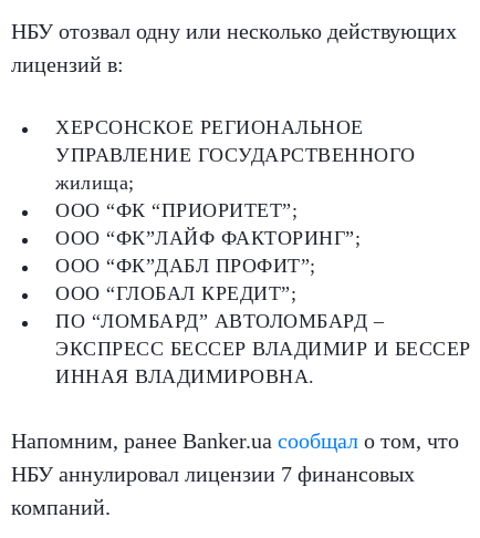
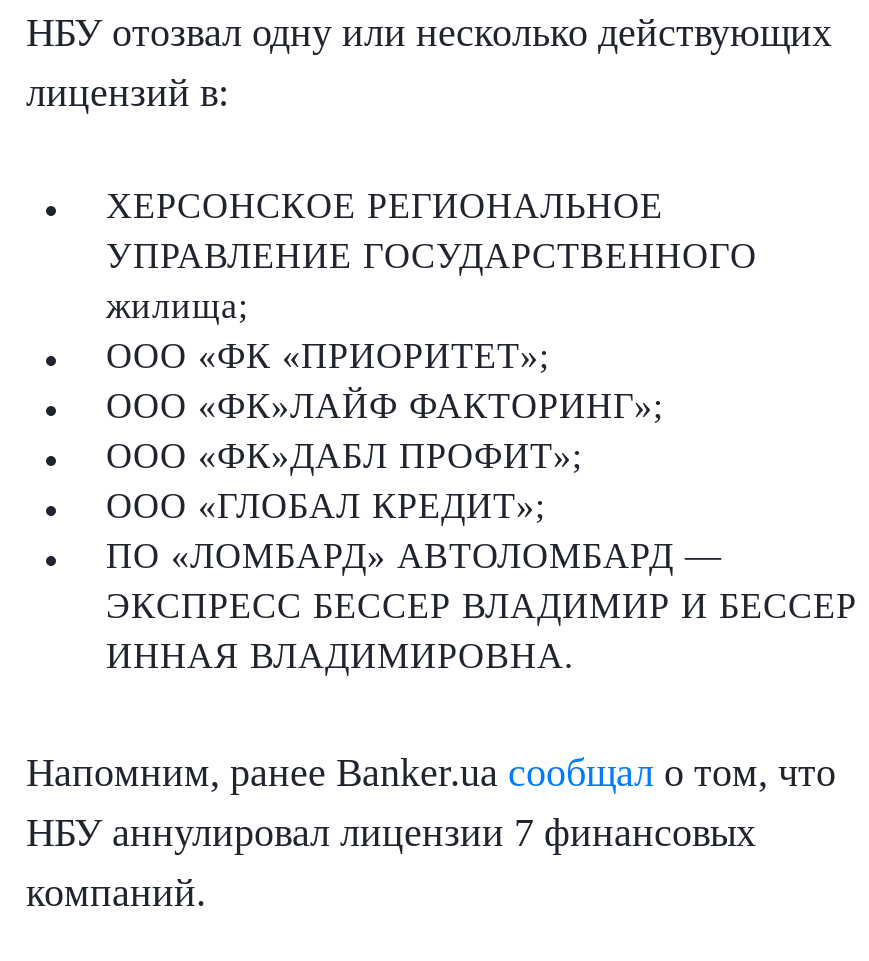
[55,199,298,221] ООО “ФК “ПРИОРИТЕТ”; -> [106,335,550,375] ООО «ФК «ПРИОРИТЕТ»;
[55,227,361,249] ООО “ФК”ЛАЙФ ФАКТОРИНГ”; -> [106,385,664,425] ООО «ФК»ЛАЙФ ФАКТОРИНГ»;
[55,254,316,276] ООО “ФК”ДАБЛ ПРОФИТ”; -> [106,435,583,475] ООО «ФК»ДАБЛ ПРОФИТ»;
[55,282,296,304] ООО “ГЛОБАЛ КРЕДИТ”; -> [106,485,546,525] ООО «ГЛОБАЛ КРЕДИТ»;
[55,310,384,332] ПО “ЛОМБАРД” АВТОЛОМБАРД – -> [106,535,722,575] ПО «ЛОМБАРД» АВТОЛОМБАРД —

